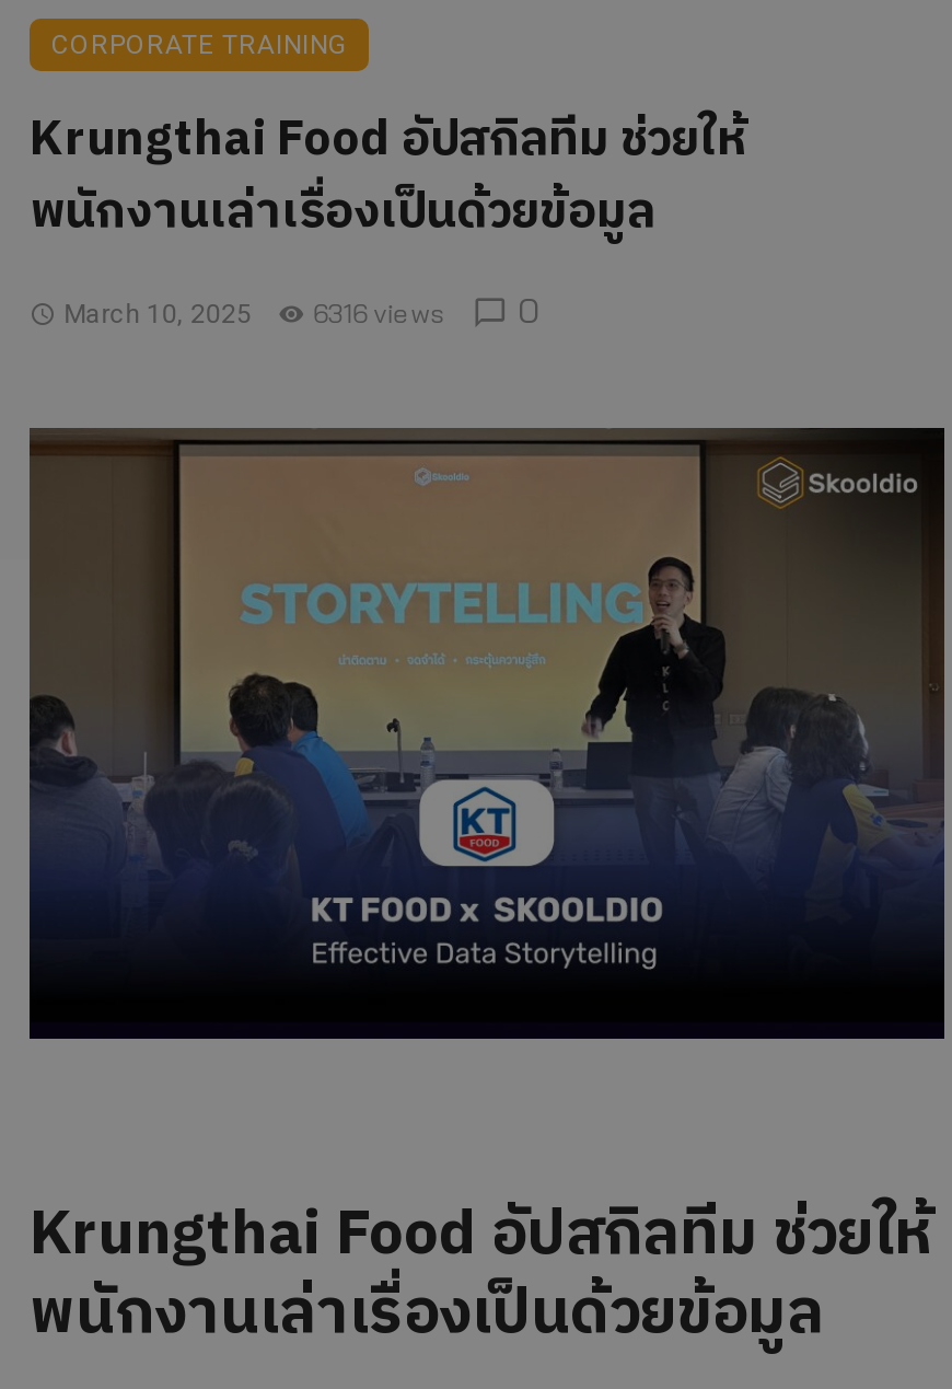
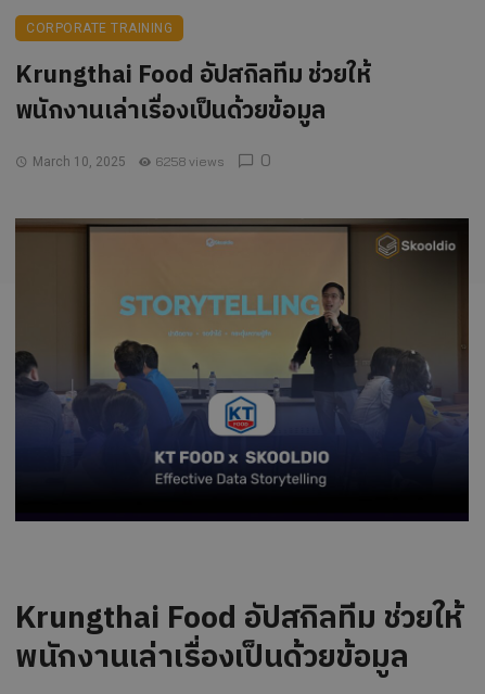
[64,297,446,329] March 10, 2025 6316 views -> [32,153,225,169] March 10, 2025 6258 views

